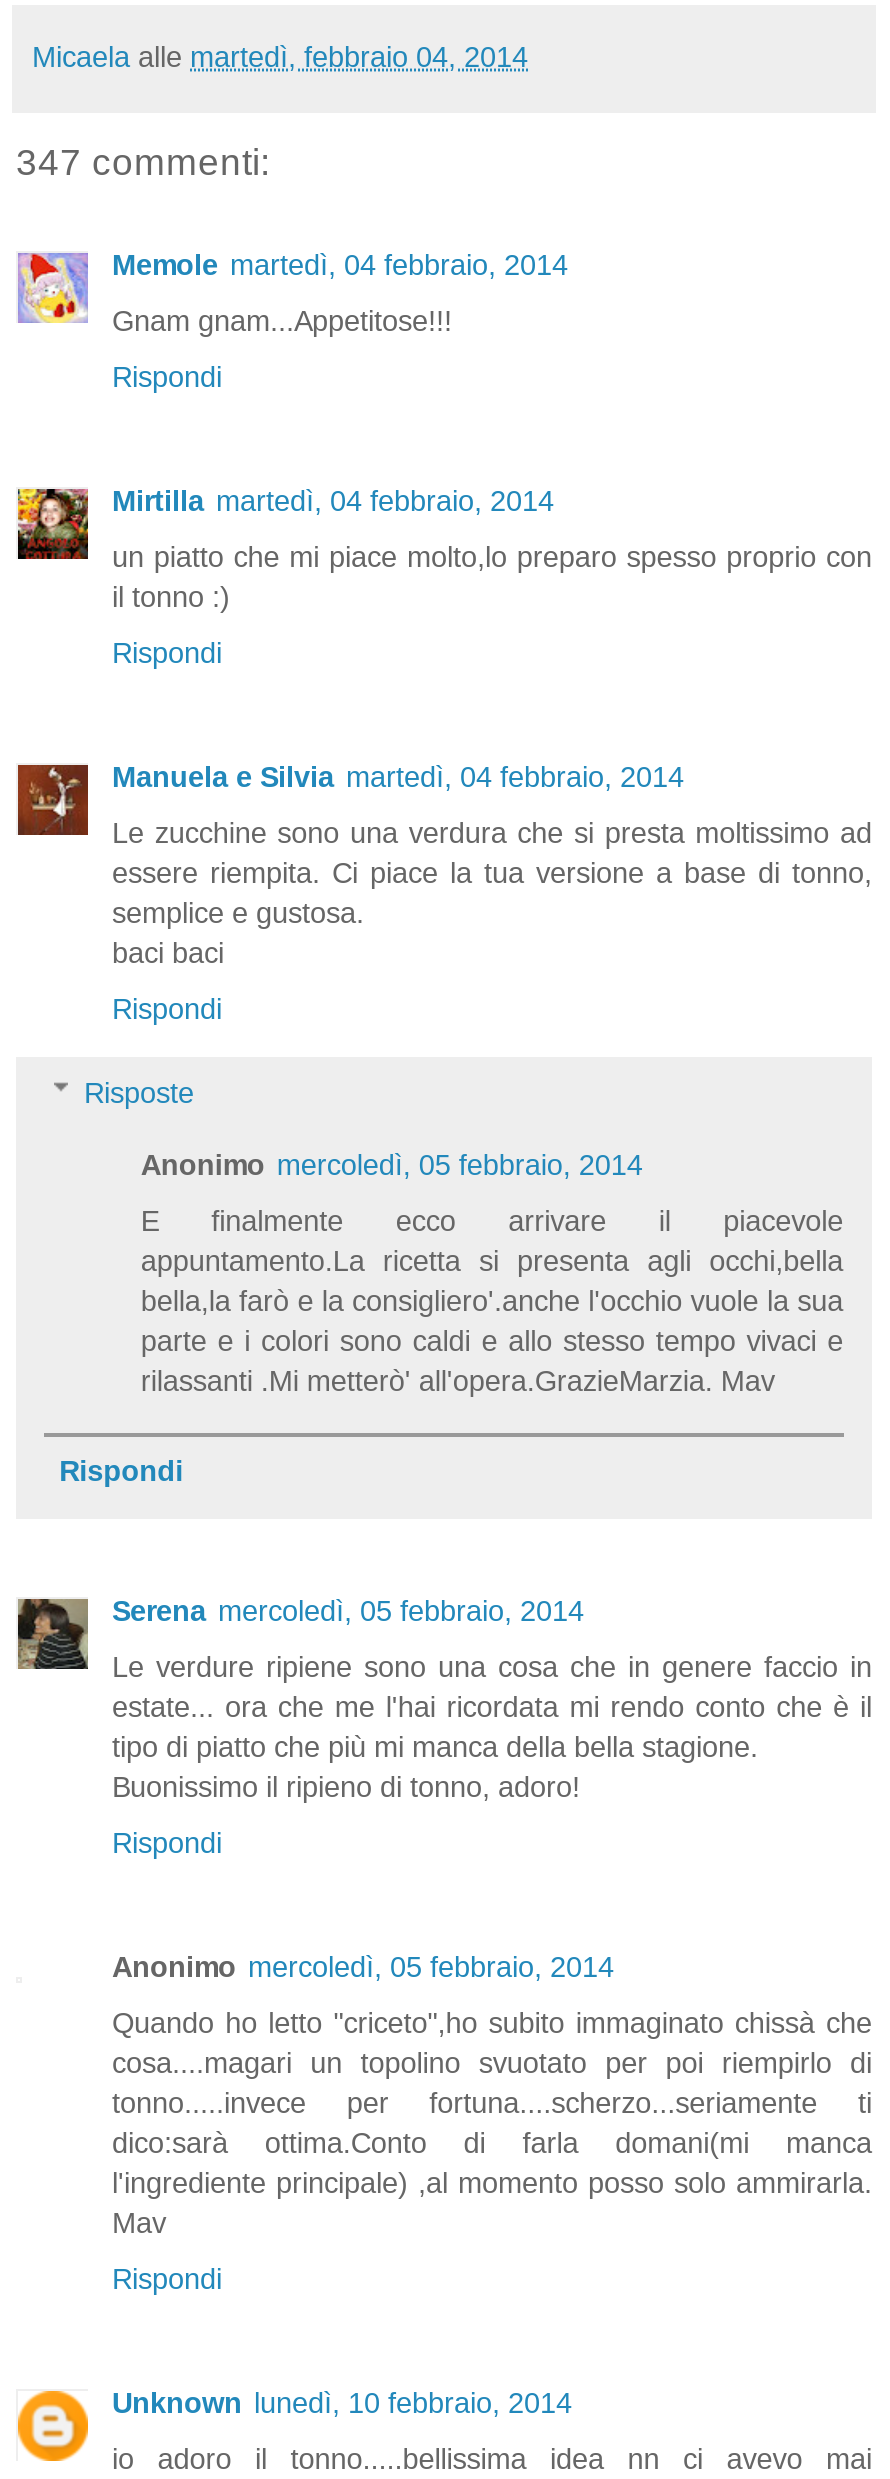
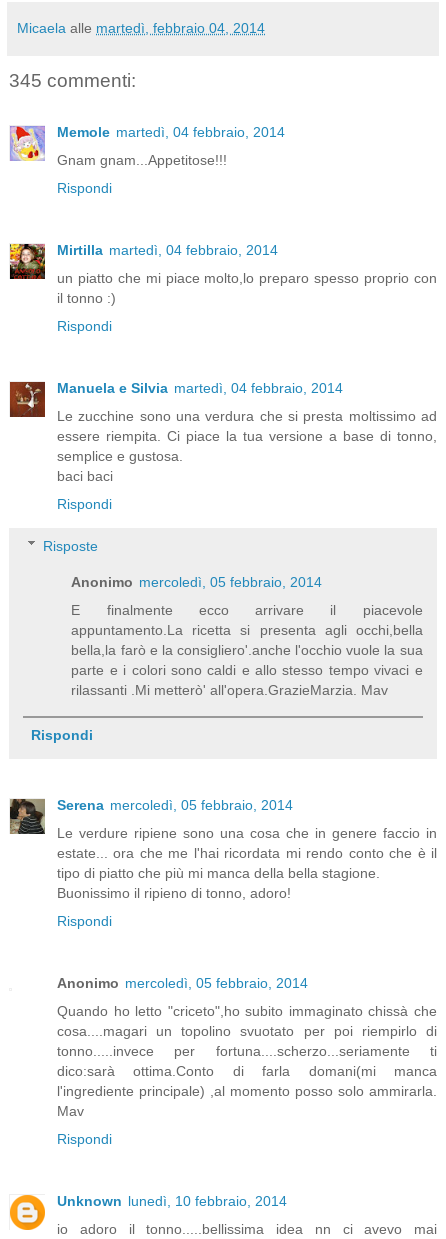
[16,140,270,182] 347 commenti: -> [9,70,136,91] 345 commenti:

